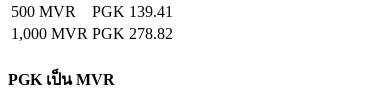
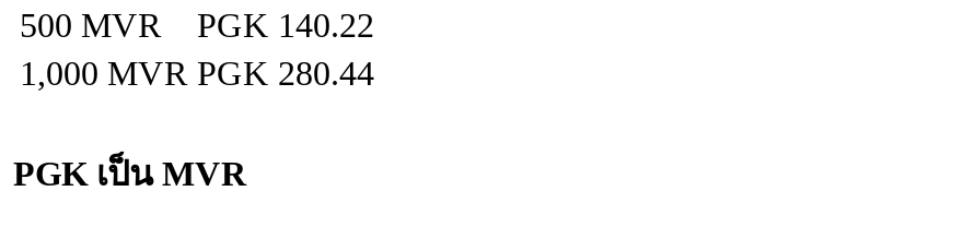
[11,3,173,20] 500 MVR PGK 139.41 -> [20,6,374,43] 500 MVR PGK 140.22
[11,25,173,42] 1,000 MVR PGK 278.82 -> [20,54,374,91] 1,000 MVR PGK 280.44

